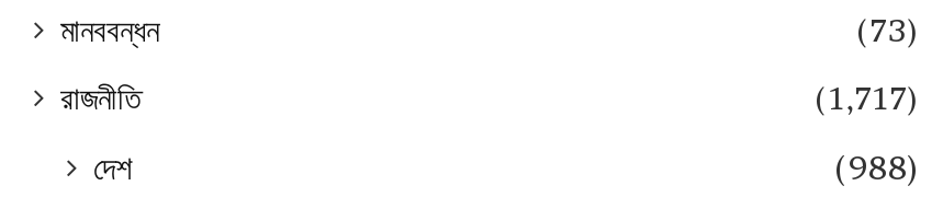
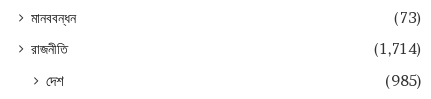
[816,80,919,119] (1,717) -> [374,40,422,58] (1,714)
[835,148,919,189] (988) -> [385,71,422,90] (985)

